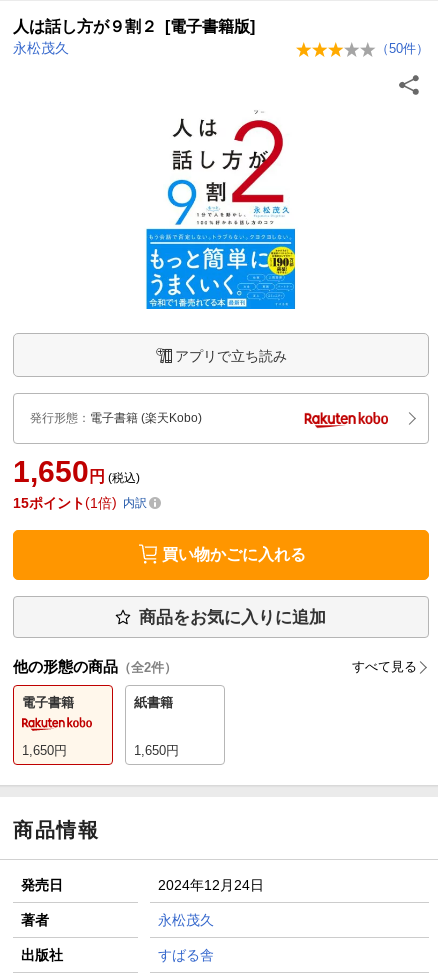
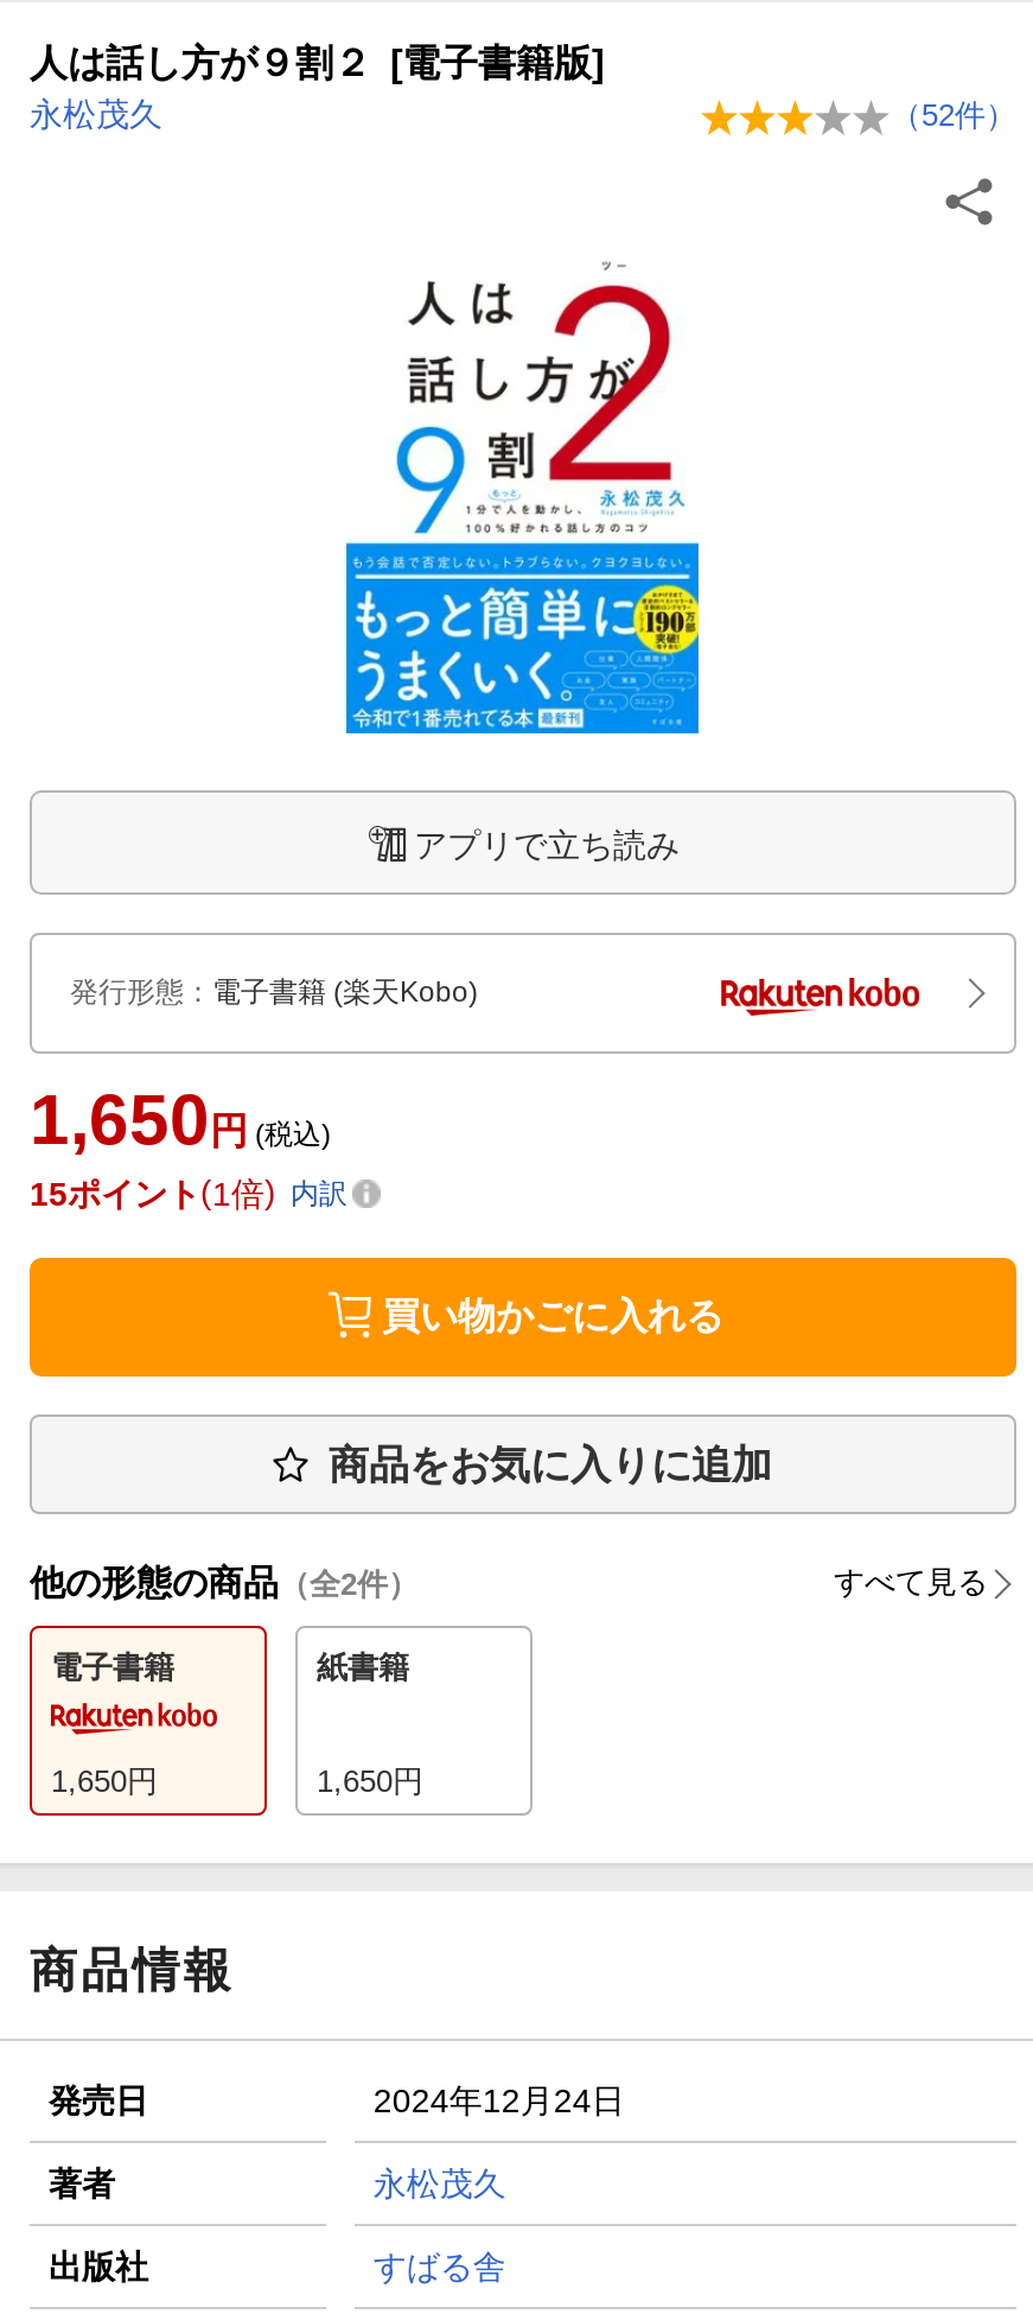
[376,41,429,56] （50件） -> [891,97,1016,133] （52件）

